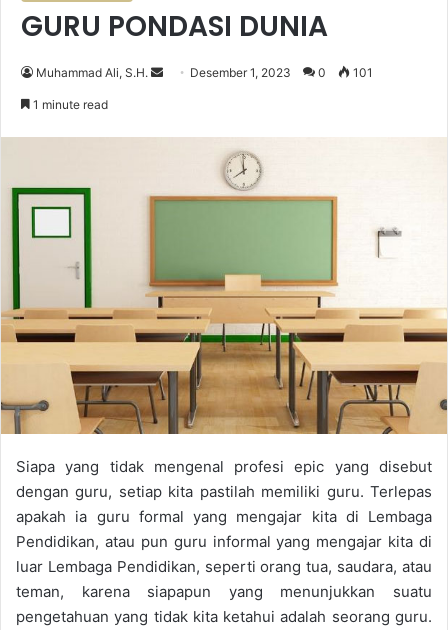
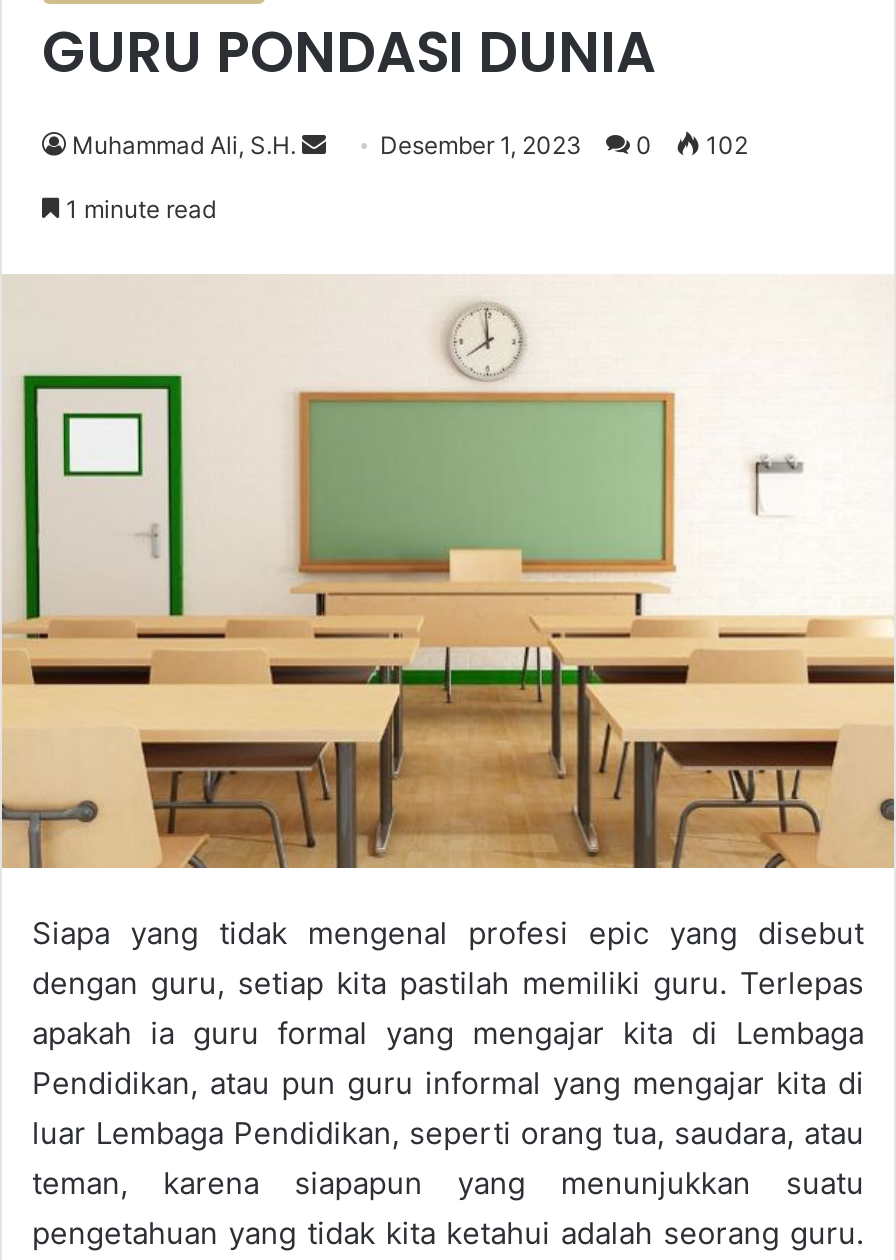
[350,65,373,80] 101 -> [700,130,748,160] 102

